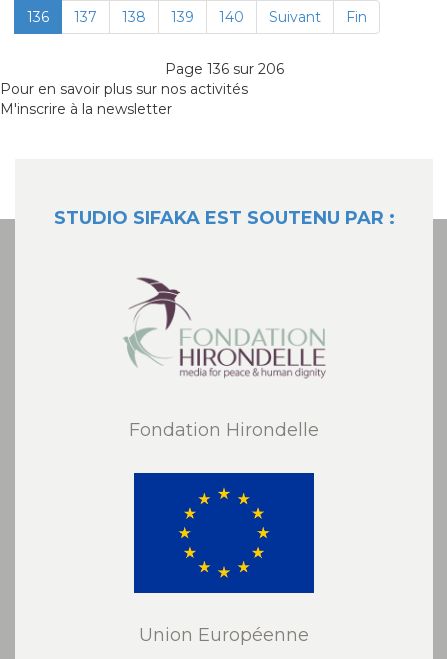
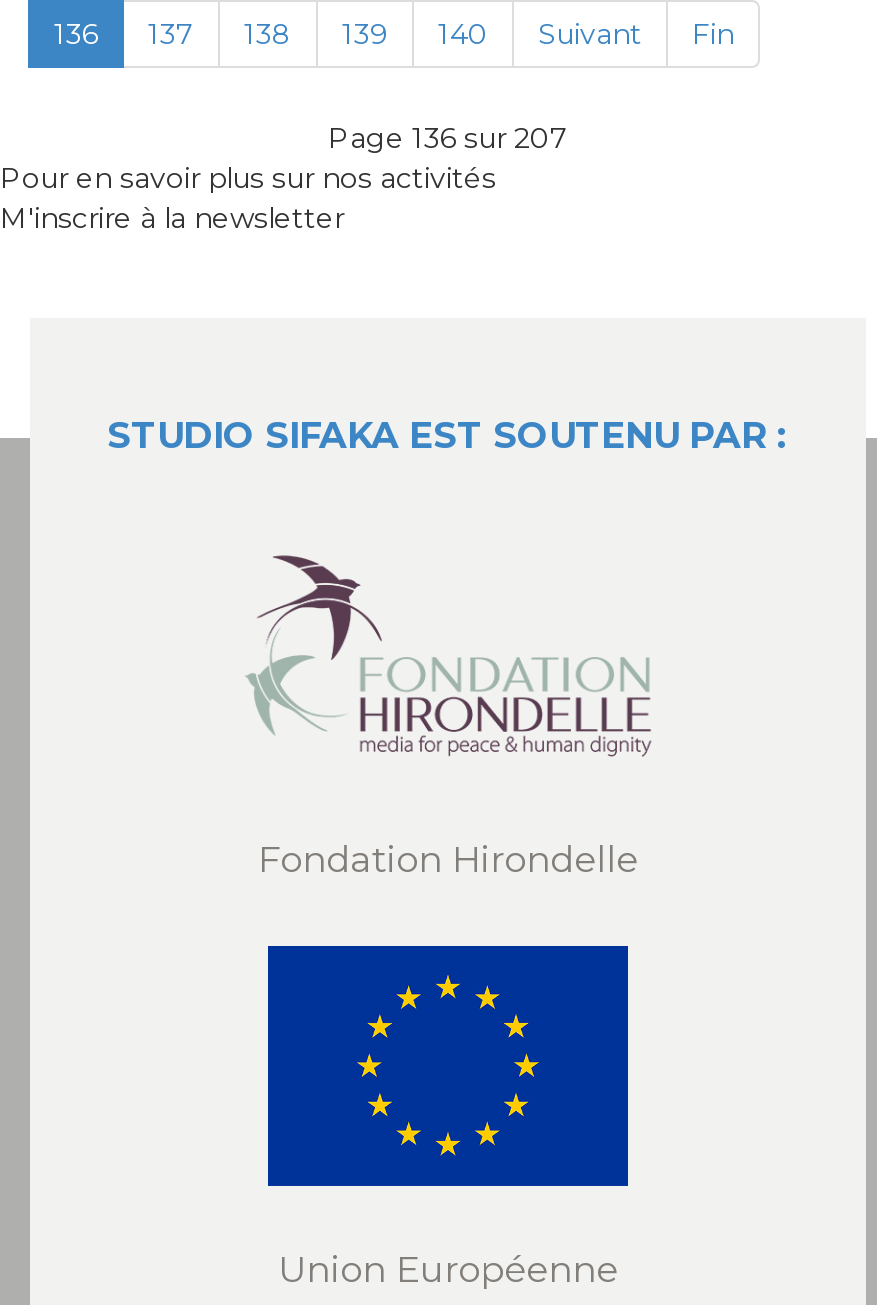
[164,60,283,78] Page 136 sur 206 -> [328,120,568,156] Page 136 sur 207

